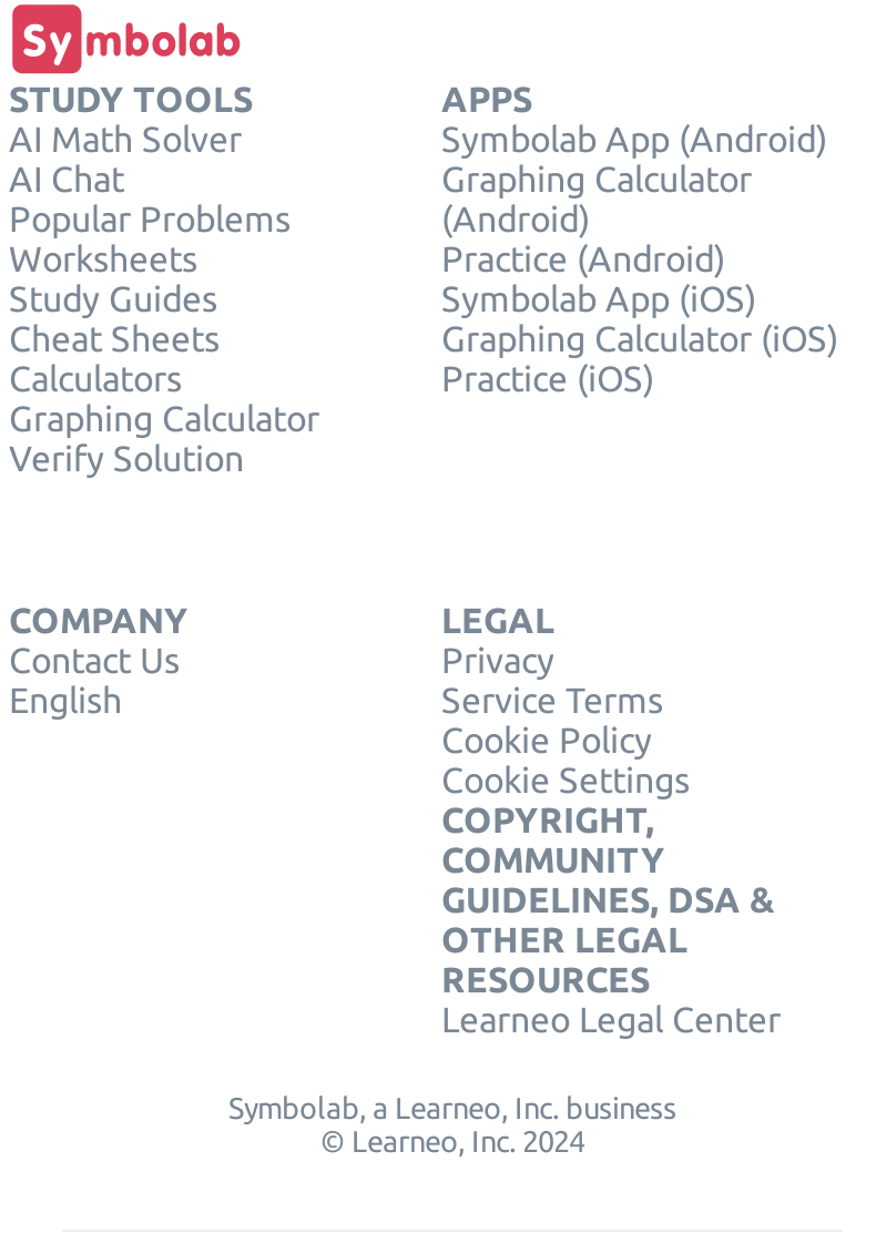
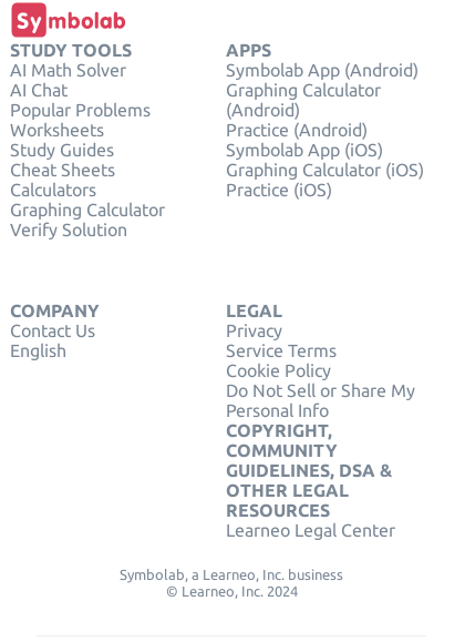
[441,761,690,801] Cookie Settings -> [226,381,415,421] Do Not Sell or Share My | Personal Info

